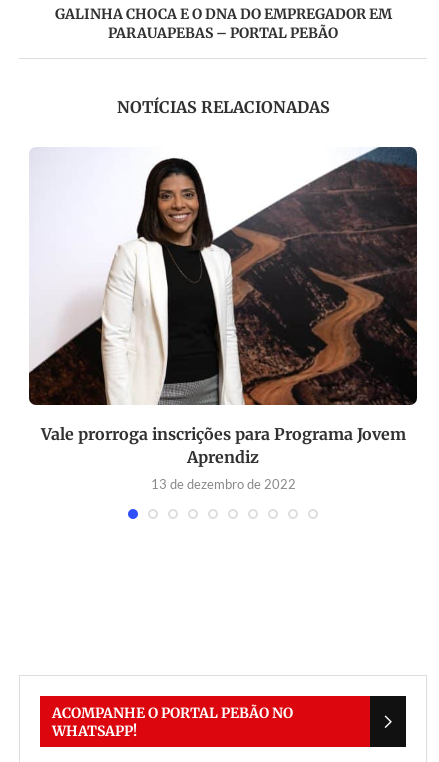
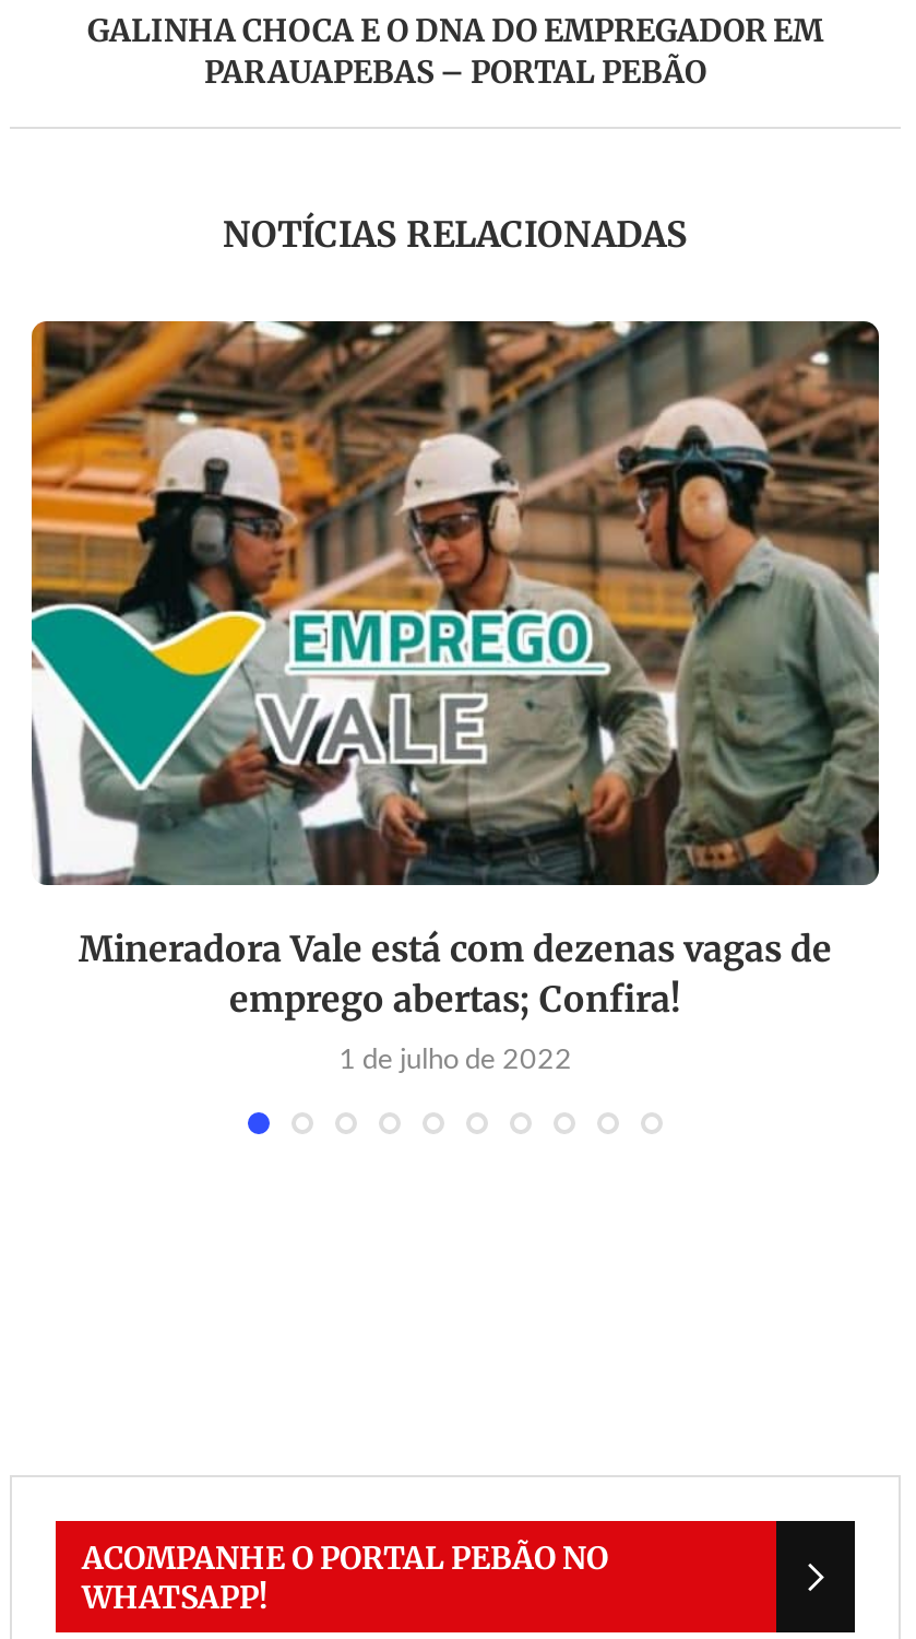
[28,147,418,492] [image] | Vale prorroga inscrições para Programa Jovem | Aprendiz | 13 de dezembro de 2022 -> [29,319,881,1076] [image] | Mineradora Vale está com dezenas vagas de | emprego abertas; Confira! | 1 de julho de 2022

